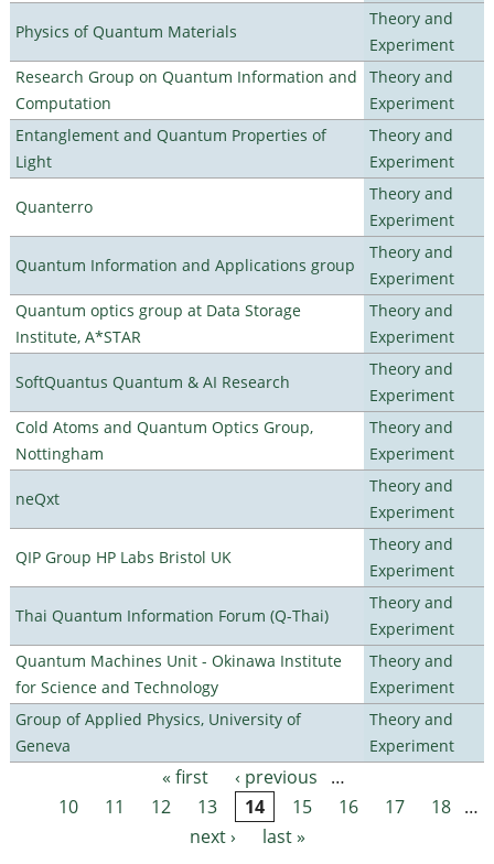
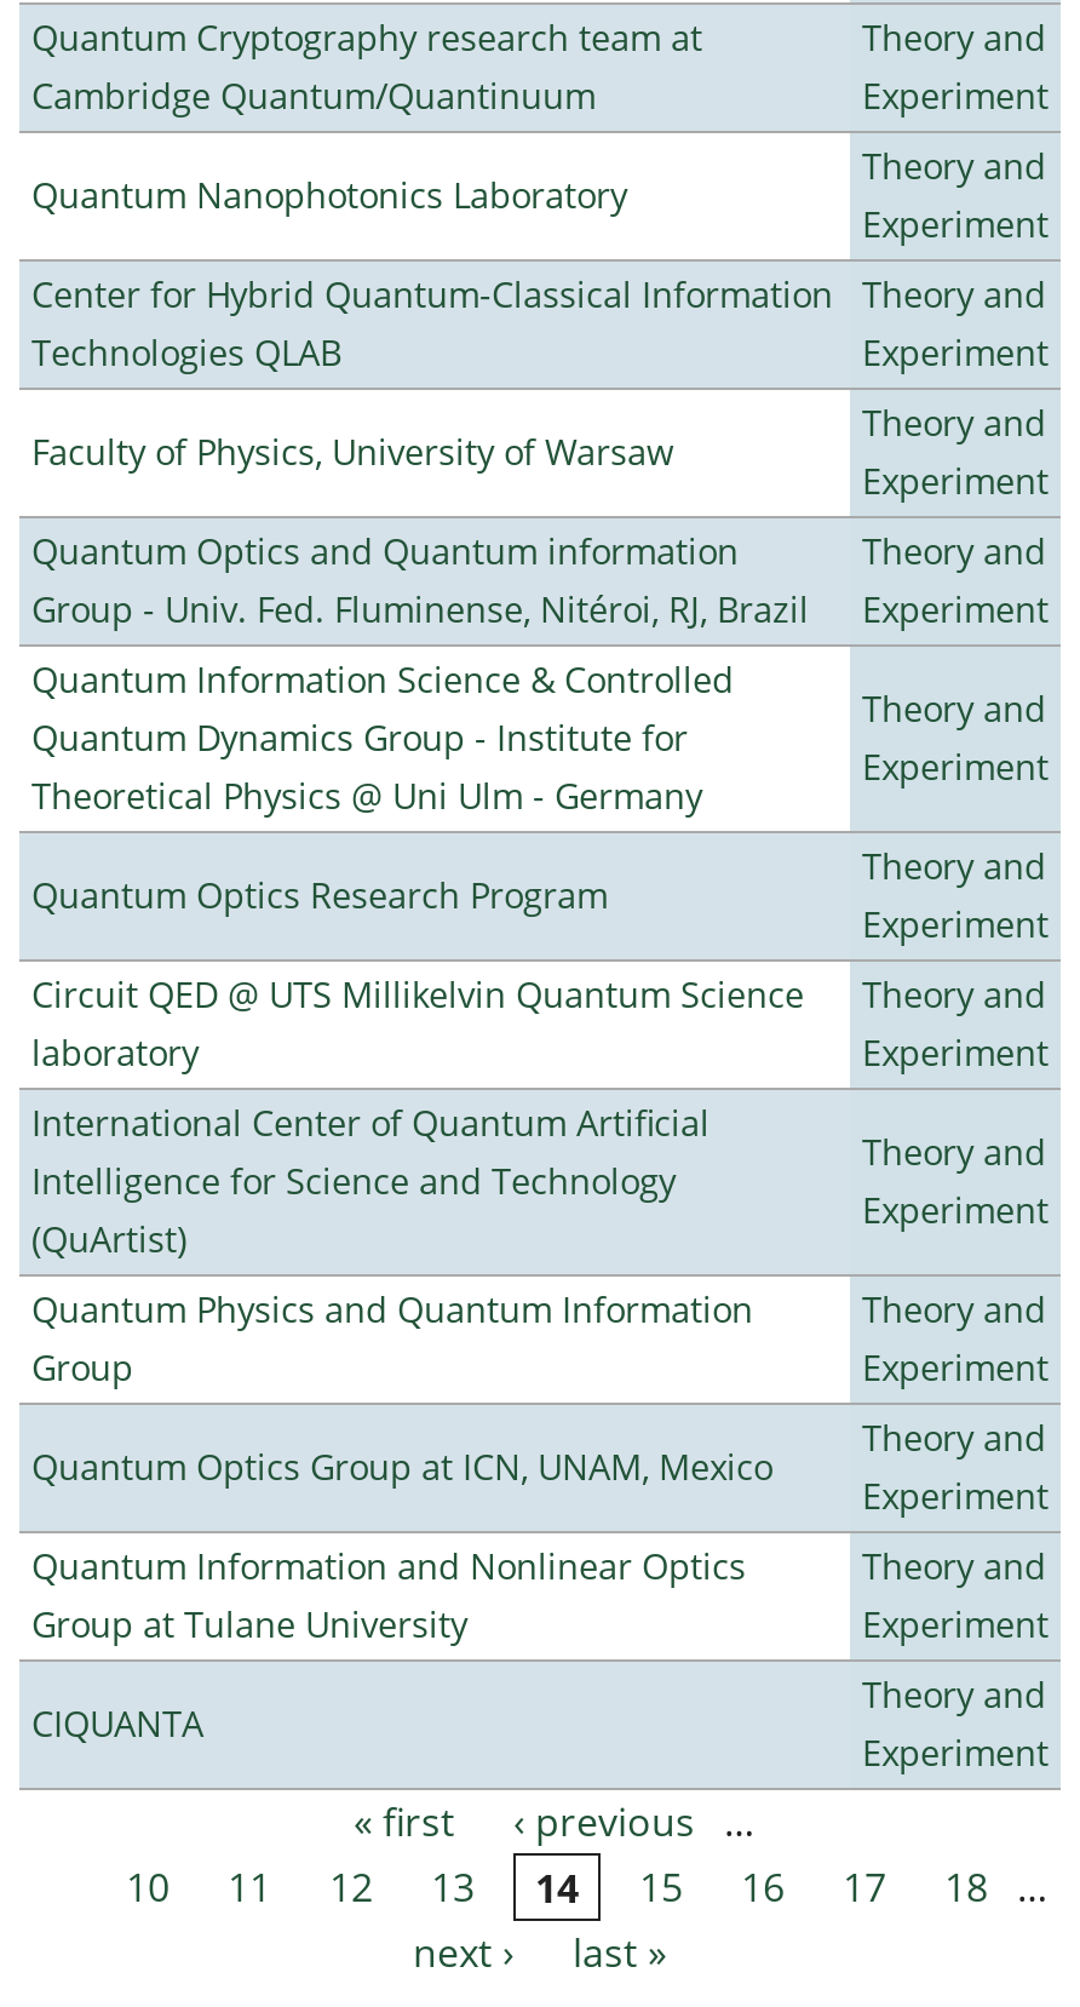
[15,21,237,42] Physics of Quantum Materials -> [31,15,702,119] Quantum Cryptography research team at | Cambridge Quantum/Quantinuum
[15,66,357,114] Research Group on Quantum Information and | Computation -> [31,172,627,218] Quantum Nanophotonics Laboratory
[15,125,326,172] Entanglement and Quantum Properties of | Light -> [31,271,833,375] Center for Hybrid Quantum-Classical Information | Technologies QLAB
[15,196,93,217] Quanterro -> [31,429,673,475] Faculty of Physics, University of Warsaw
[15,255,355,276] Quantum Information and Applications group -> [31,528,809,632] Quantum Optics and Quantum information | Group - Univ. Fed. Fluminense, Nitéroi, RJ, Brazil
[15,300,301,347] Quantum optics group at Data Storage | Institute, A*STAR -> [31,656,734,819] Quantum Information Science & Controlled | Quantum Dynamics Group - Institute for | Theoretical Physics @ Uni Ulm - Germany
[15,371,290,392] SoftQuantus Quantum & AI Research -> [31,872,608,918] Quantum Optics Research Program
[15,417,313,464] Cold Atoms and Quantum Optics Group, | Nottingham -> [31,971,804,1076] Circuit QED @ UTS Millikelvin Quantum Science | laboratory
[15,488,60,509] neQxt -> [31,1100,710,1262] International Center of Quantum Artificial | Intelligence for Science and Technology | (QuArtist)
[15,547,232,568] QIP Group HP Labs Bristol UK -> [31,1286,753,1390] Quantum Physics and Quantum Information | Group
[15,605,329,626] Thai Quantum Information Forum (Q-Thai) -> [31,1444,772,1490] Quantum Optics Group at ICN, UNAM, Mexico
[15,650,342,698] Quantum Machines Unit - Okinawa Institute | for Science and Technology -> [31,1543,746,1647] Quantum Information and Nonlinear Optics | Group at Tulane University
[15,709,301,756] Group of Applied Physics, University of | Geneva -> [31,1701,203,1747] CIQUANTA

